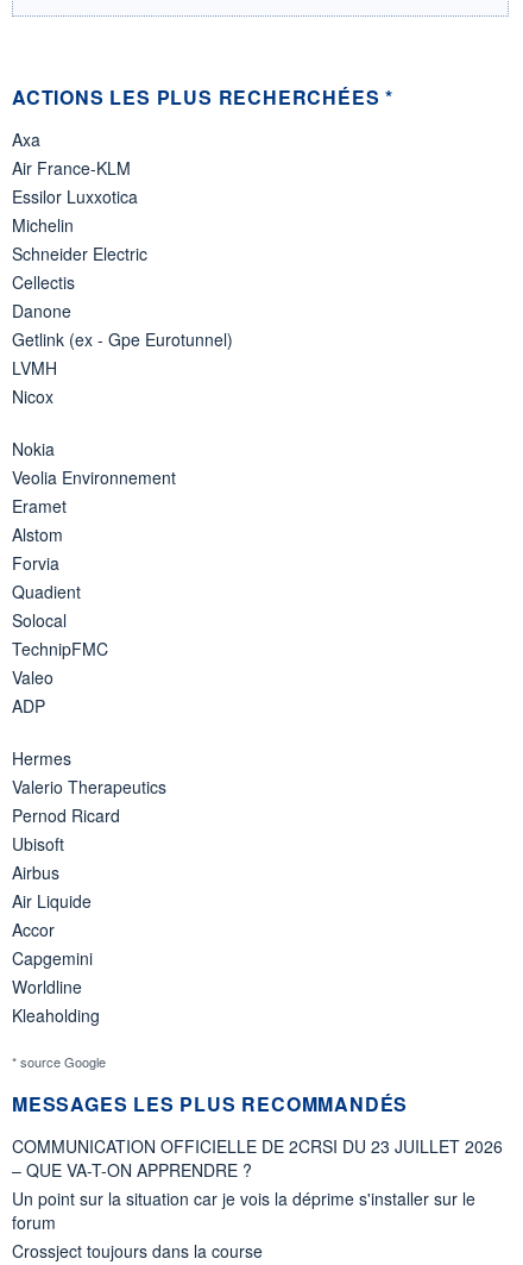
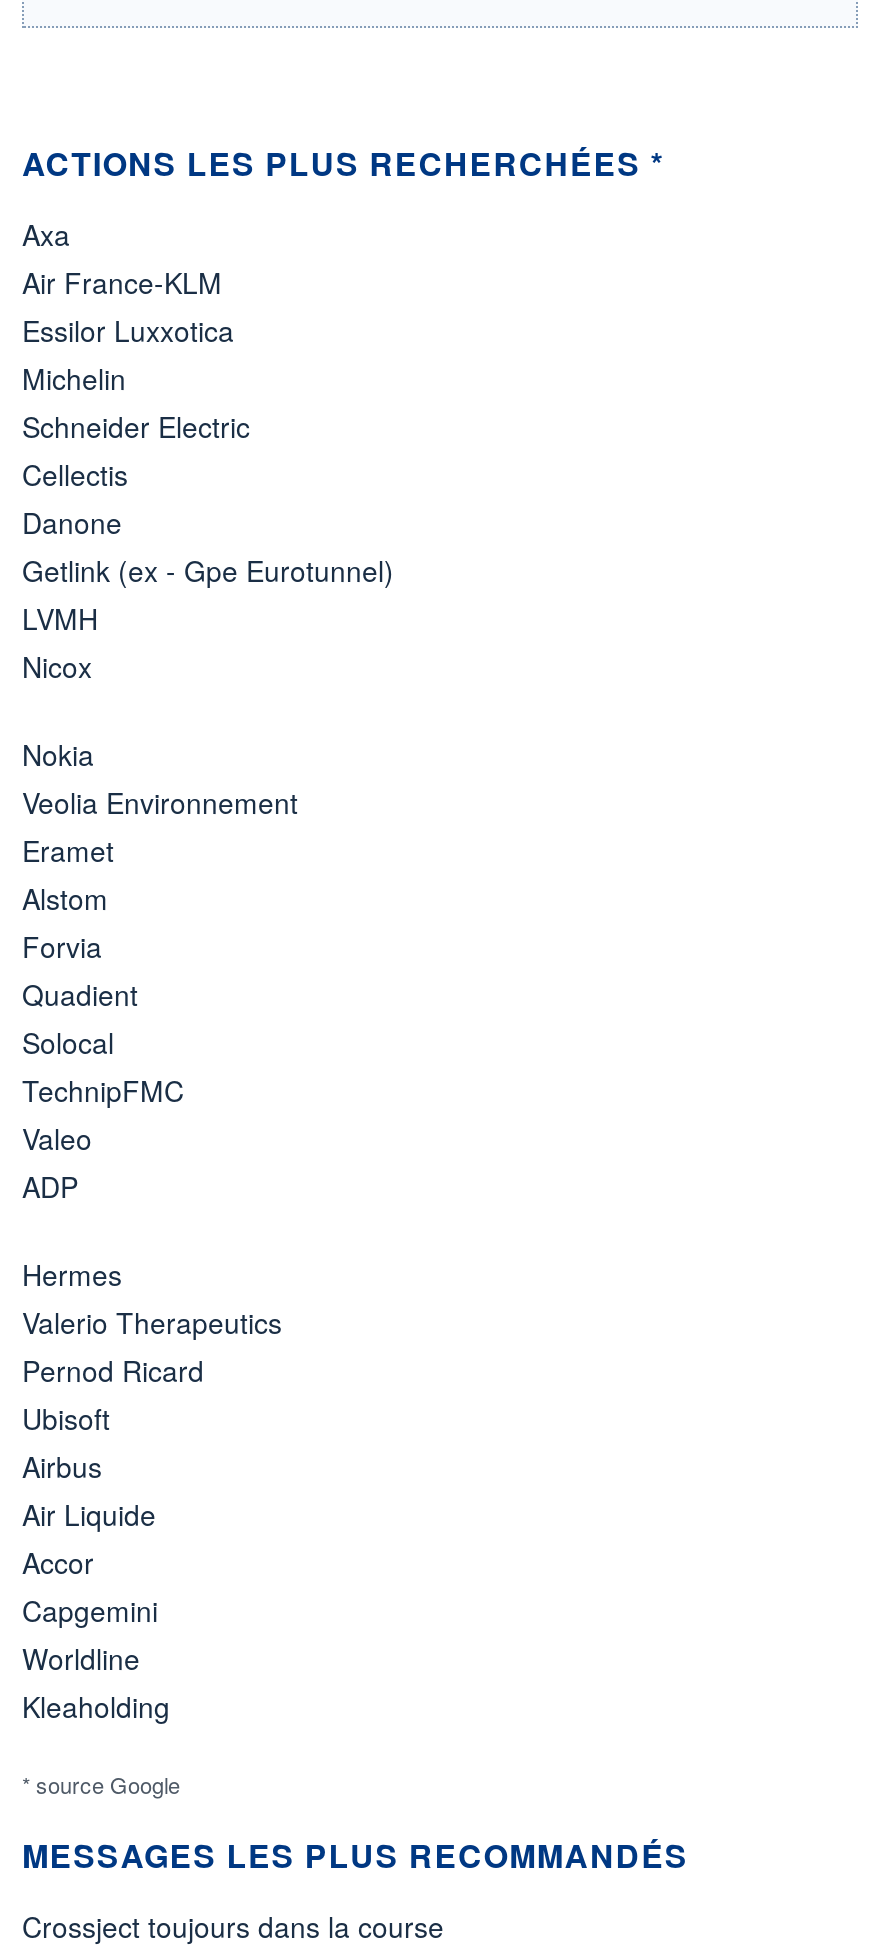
[12,1134,503,1234] COMMUNICATION OFFICIELLE DE 2CRSI DU 23 JUILLET 2026 | – QUE VA-T-ON APPRENDRE ? | Un point sur la situation car je vois la déprime s'installer sur le | forum -> none

